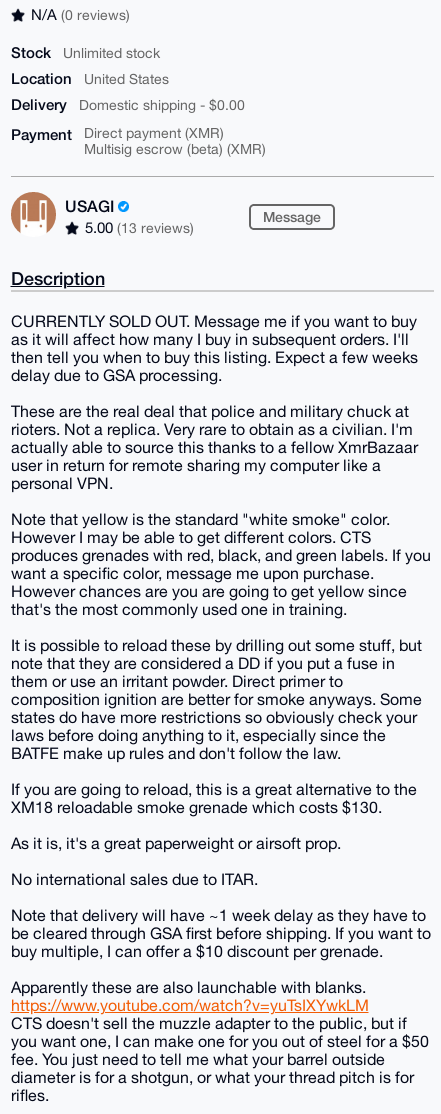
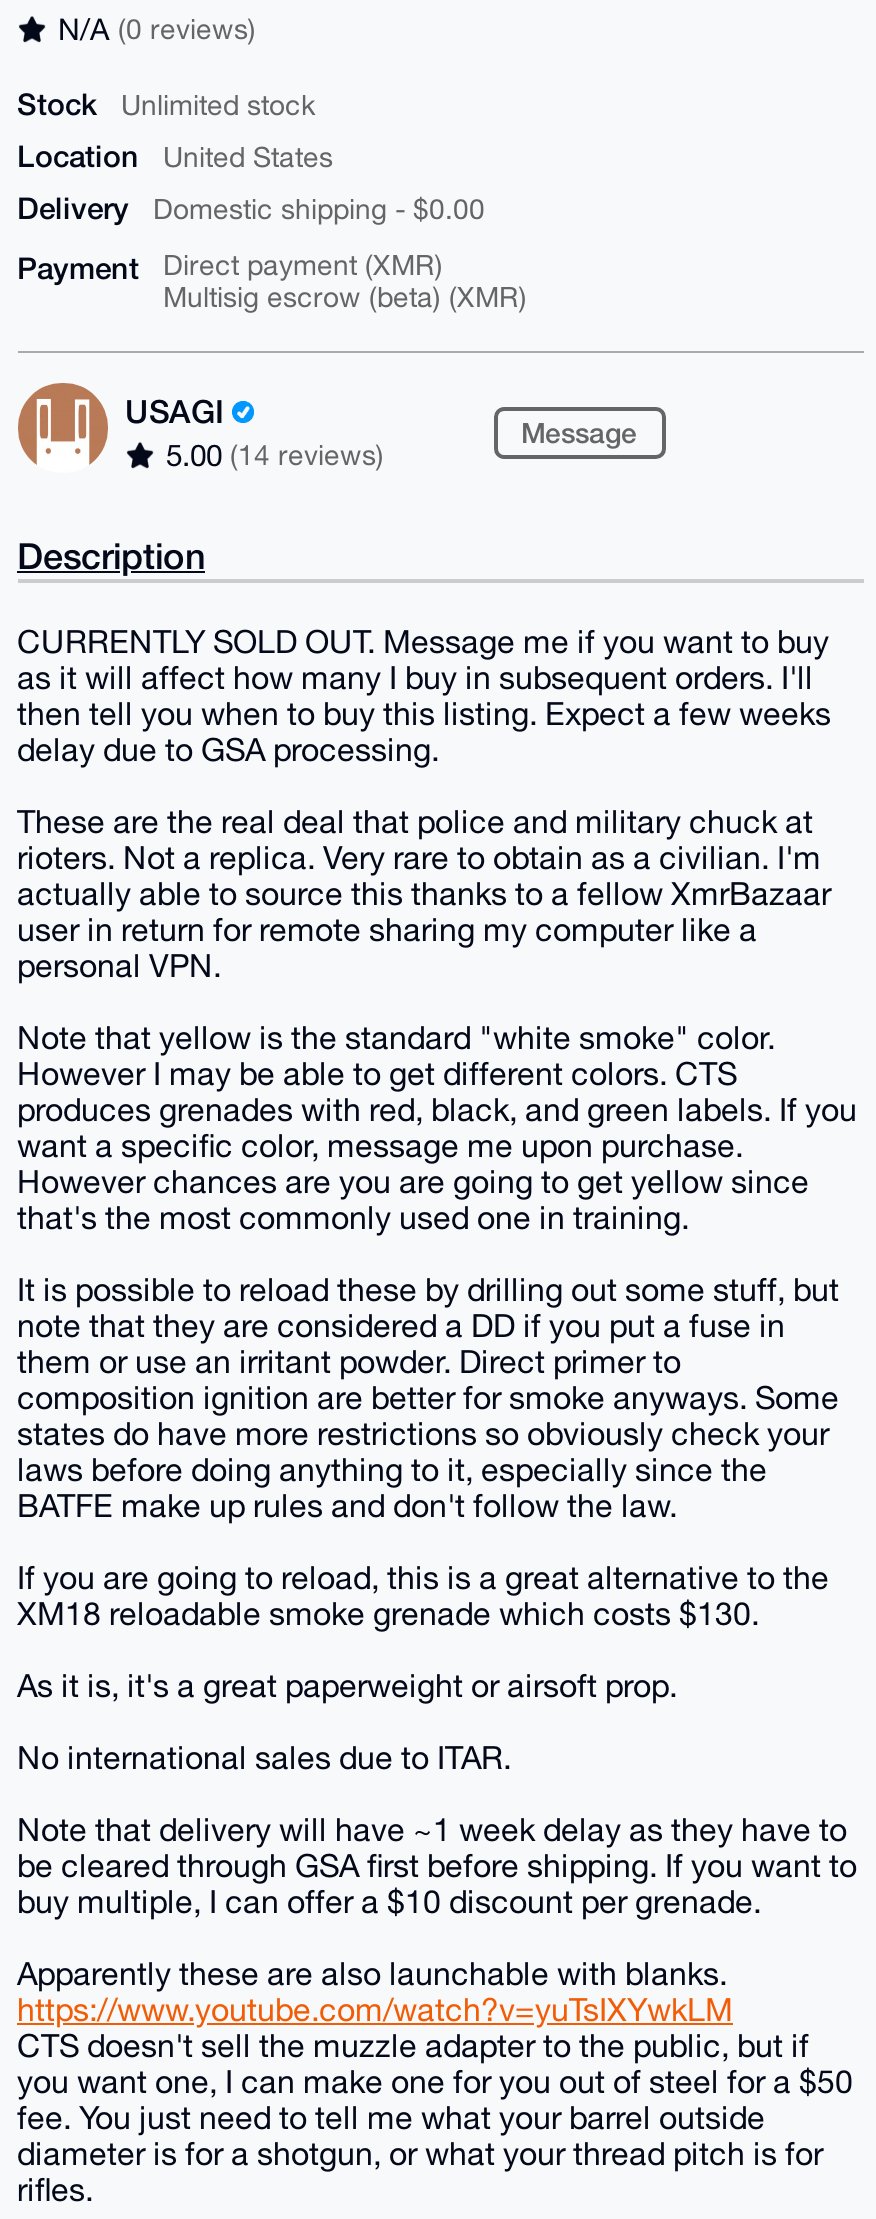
[85,219,194,236] 5.00 (13 reviews) -> [166,437,384,471] 5.00 (14 reviews)

